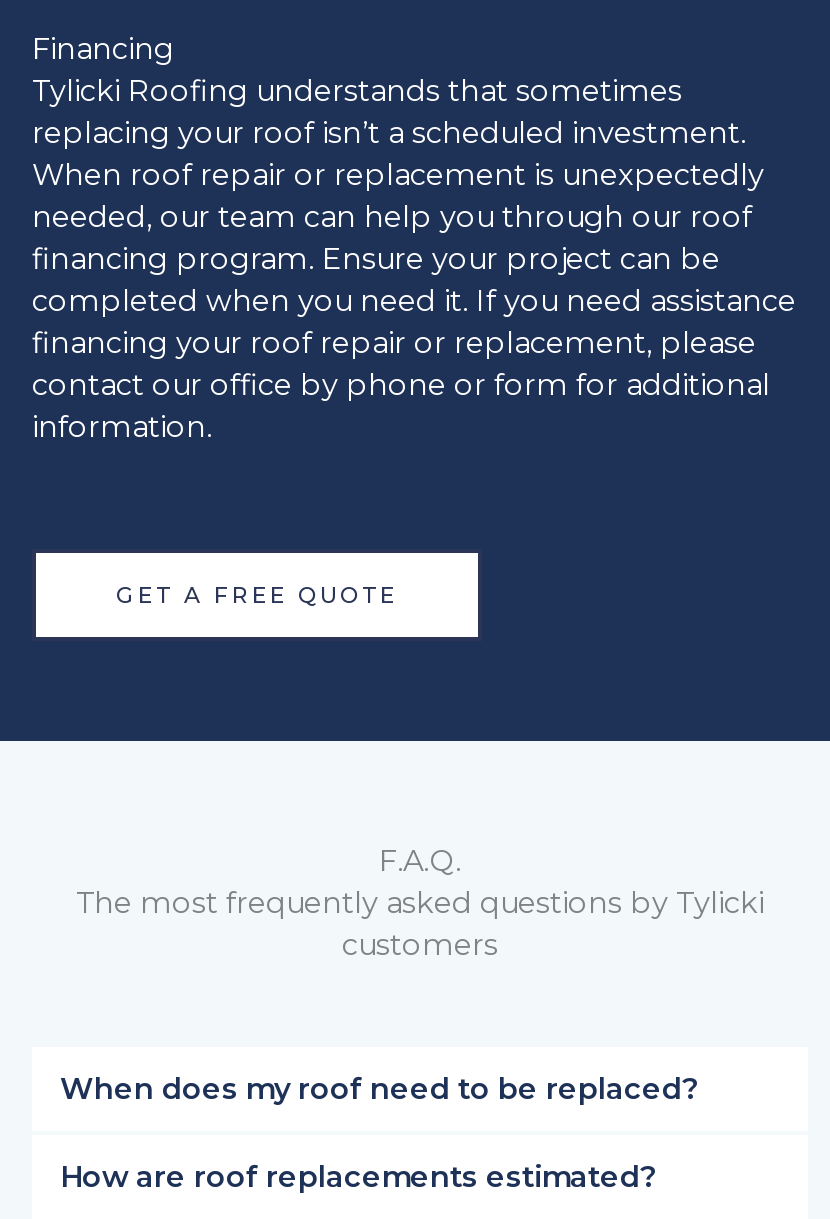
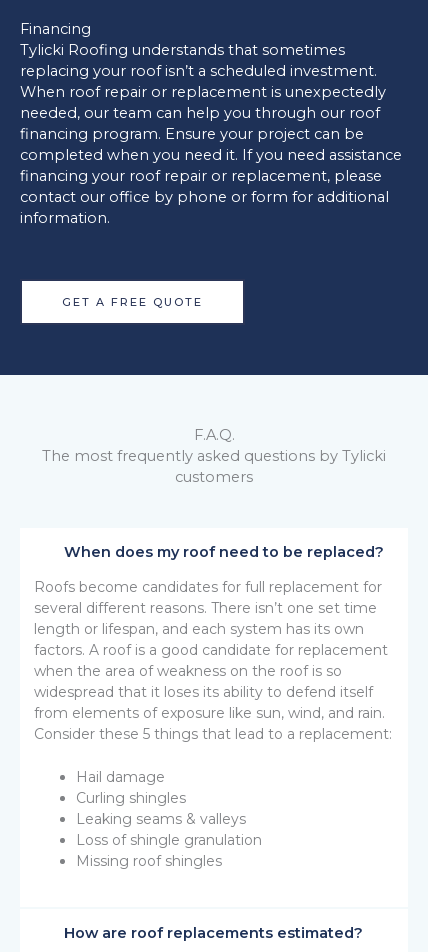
none -> [34,578,392,870] Roofs become candidates for full replacement for | several different reasons. There isn’t one set time | length or lifespan, and each system has its own | factors. A roof is a good candidate for replacement | when the area of weakness on the roof is so | widespread that it loses its ability to defend itself | from elements of exposure like sun, wind, and rain. | Consider these 5 things that lead to a replacement: | Hail damage | Curling shingles | Leaking seams & valleys | Loss of shingle granulation | Missing roof shingles

